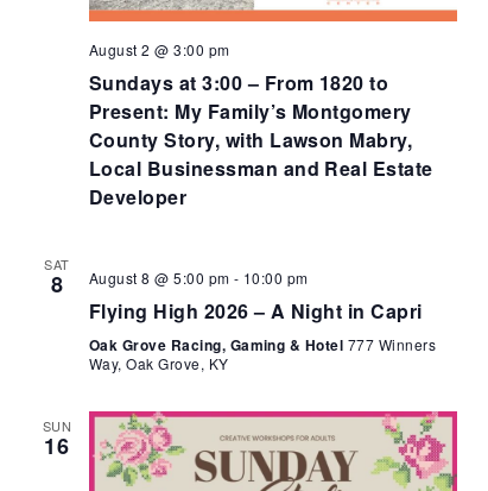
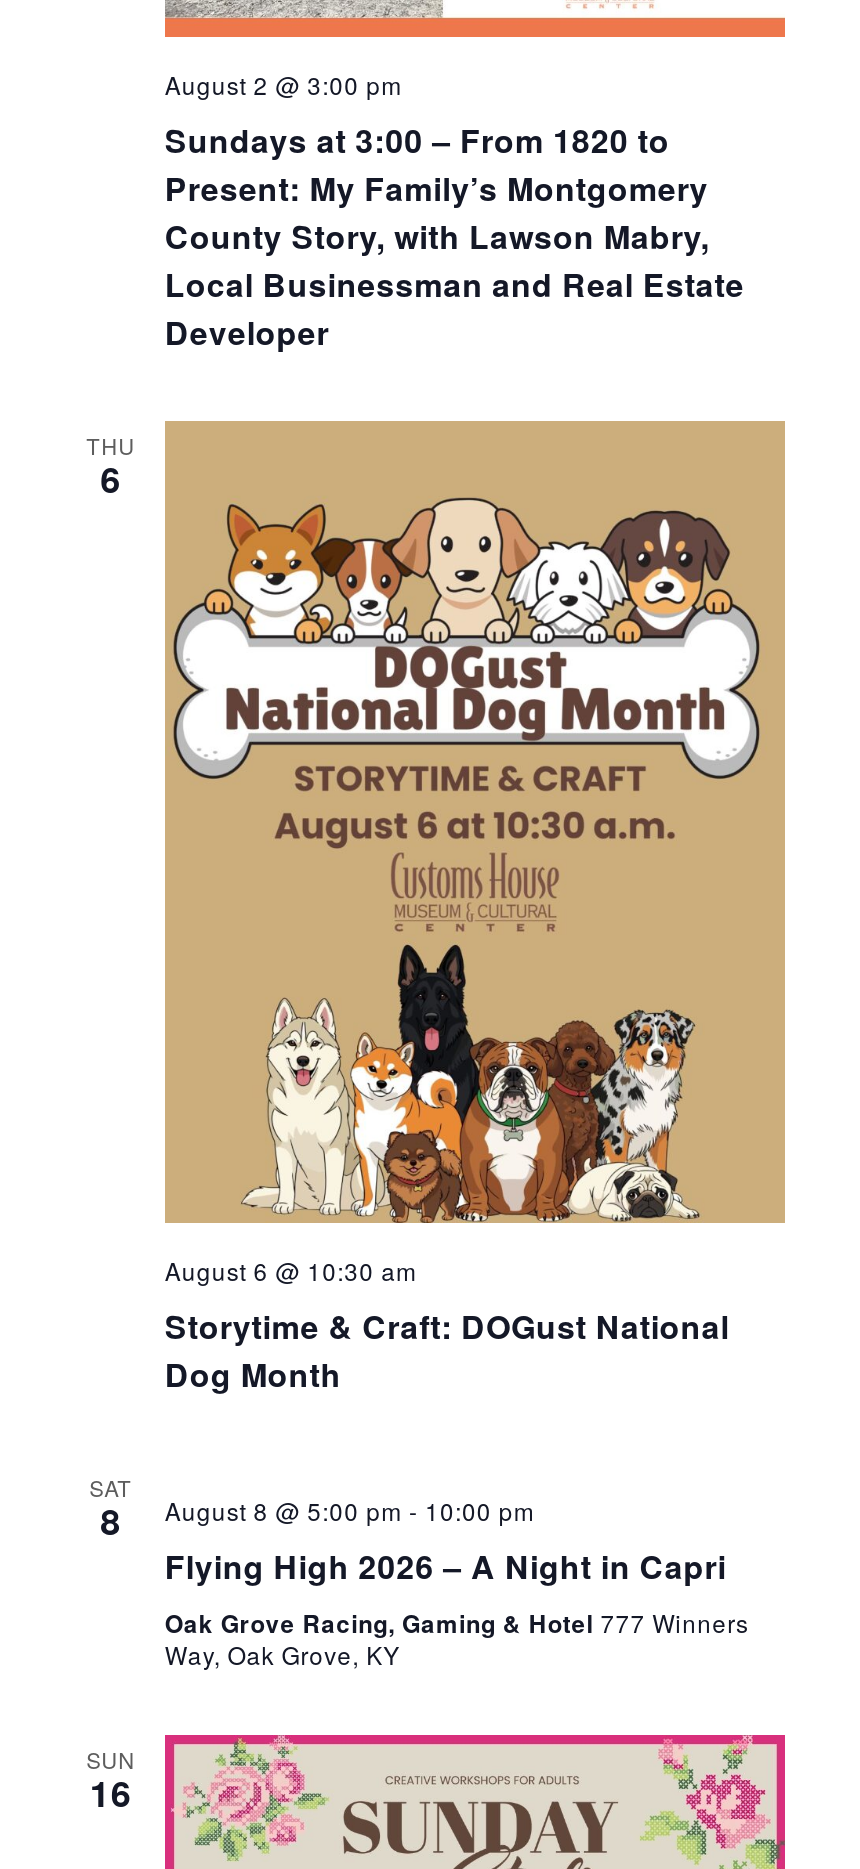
none -> [86,418,787,1224] [image] | THU | 6
none -> [165,1254,729,1398] August 6 @ 10:30 am | Storytime & Craft: DOGust National | Dog Month

